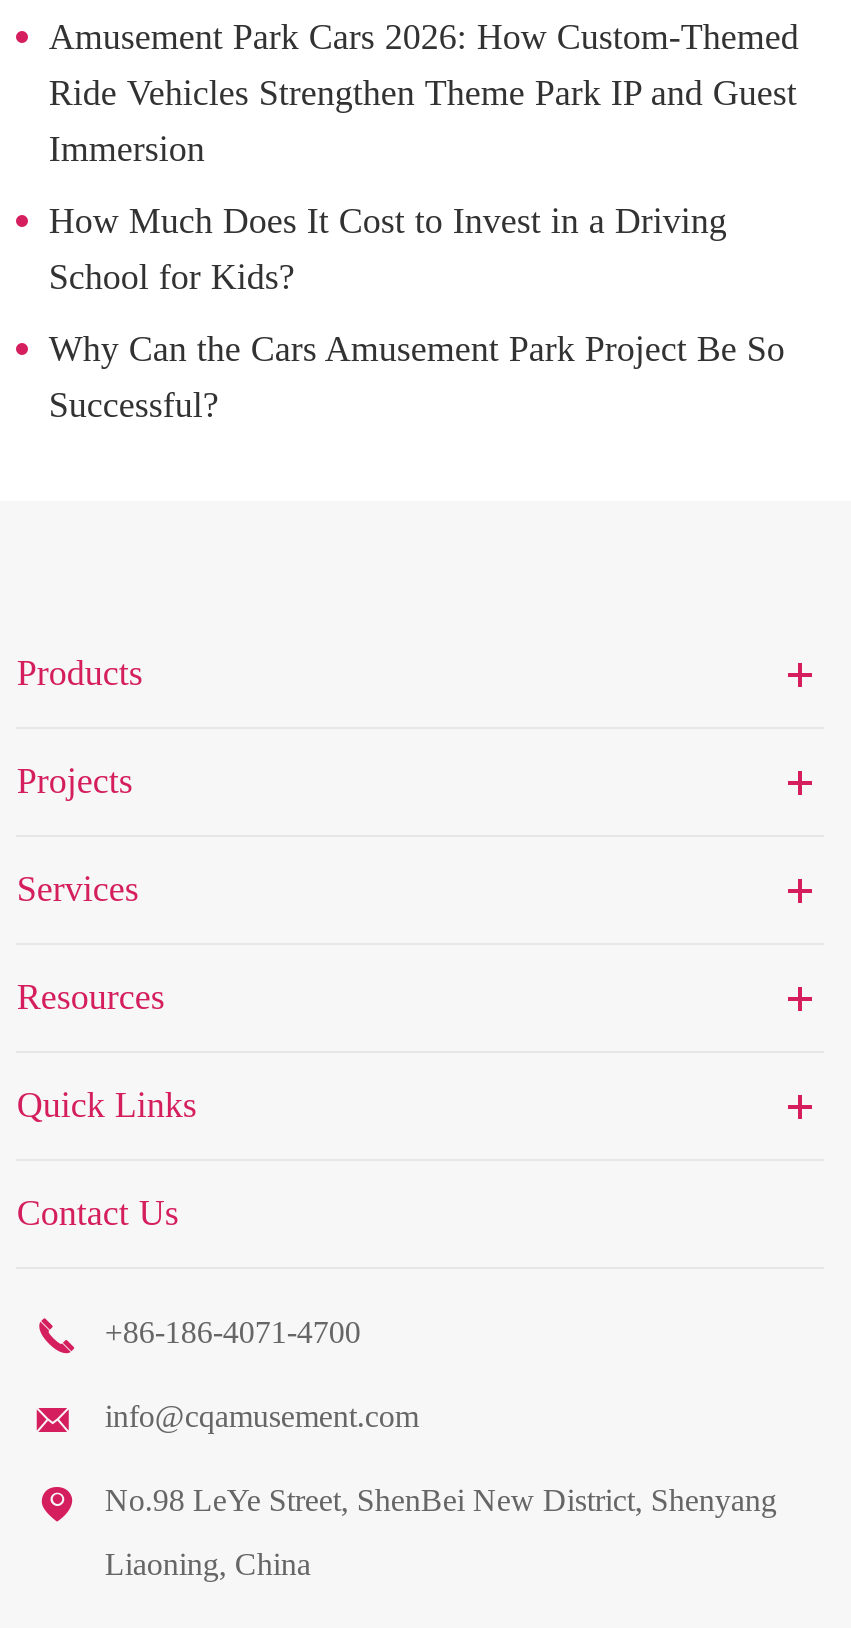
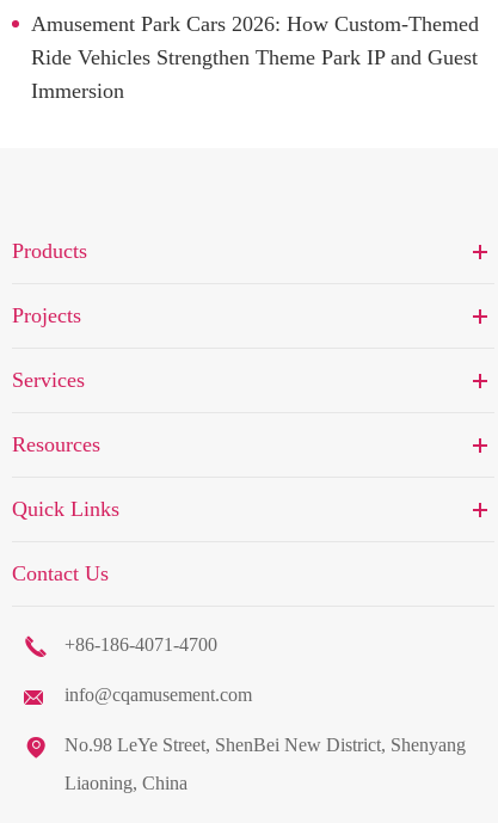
[49,201,785,425] How Much Does It Cost to Invest in a Driving | School for Kids? | Why Can the Cars Amusement Park Project Be So | Successful? -> none

